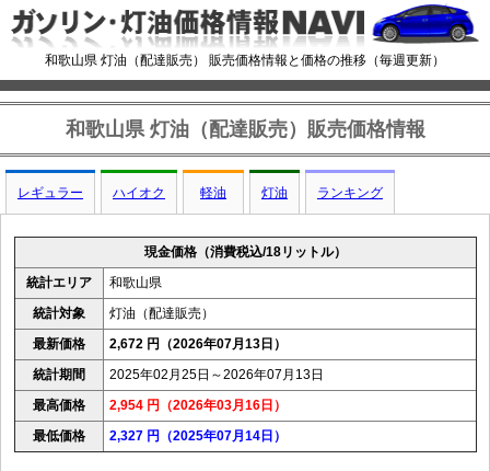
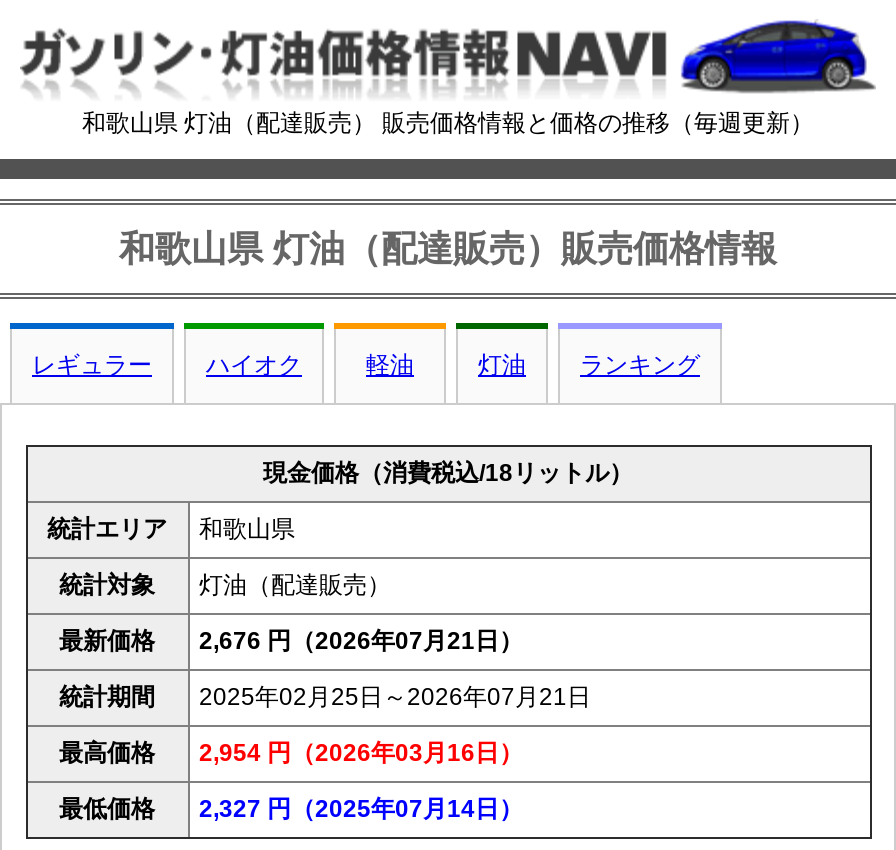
[32,336,286,352] 最新価格 2,672 円（2026年07月13日） -> [59,627,523,655] 最新価格 2,676 円（2026年07月21日）
[109,367,323,382] 2025年02月25日～2026年07月13日 -> [199,683,591,711] 2025年02月25日～2026年07月21日

